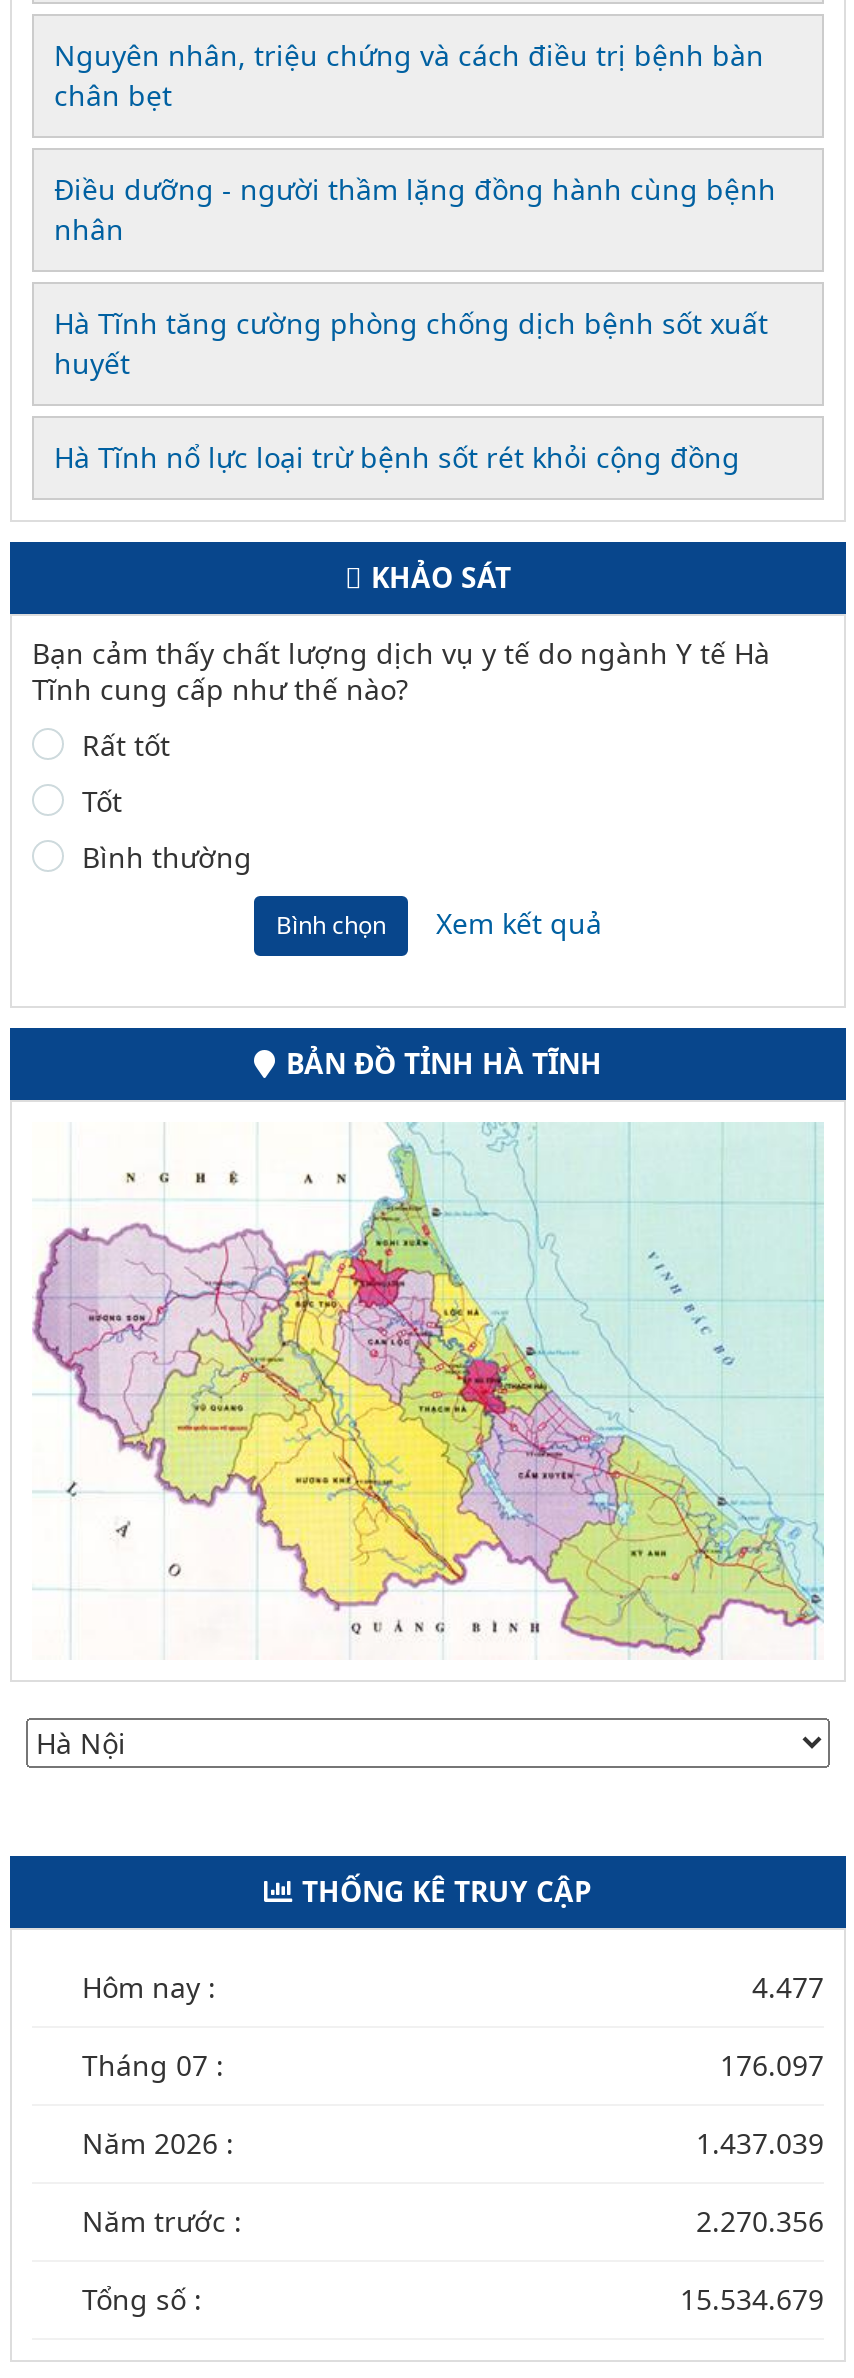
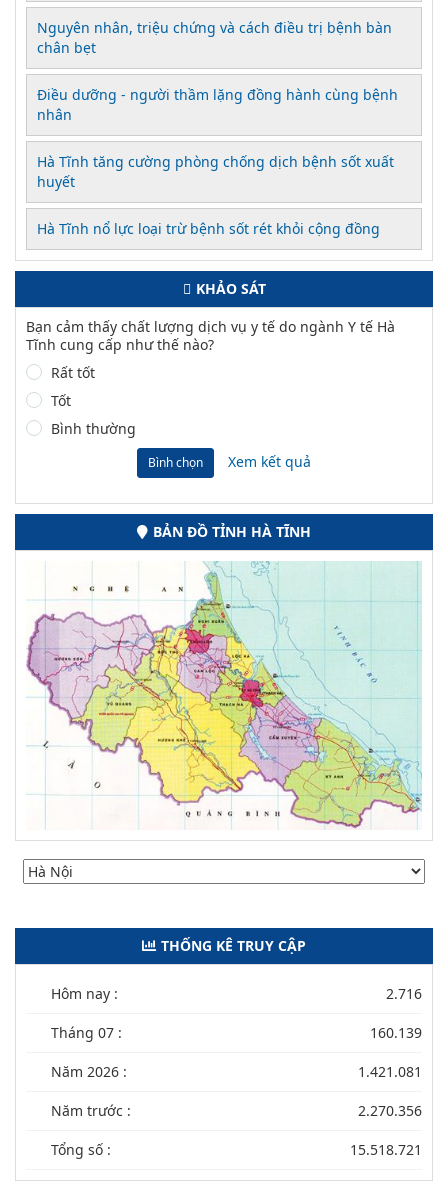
[752,1968,824,2006] 4.477 -> [386,984,422,1003] 2.716
[720,2046,824,2084] 176.097 -> [370,1023,422,1042] 160.139
[696,2124,824,2162] 1.437.039 -> [358,1062,422,1081] 1.421.081
[680,2280,824,2318] 15.534.679 -> [350,1140,422,1159] 15.518.721

